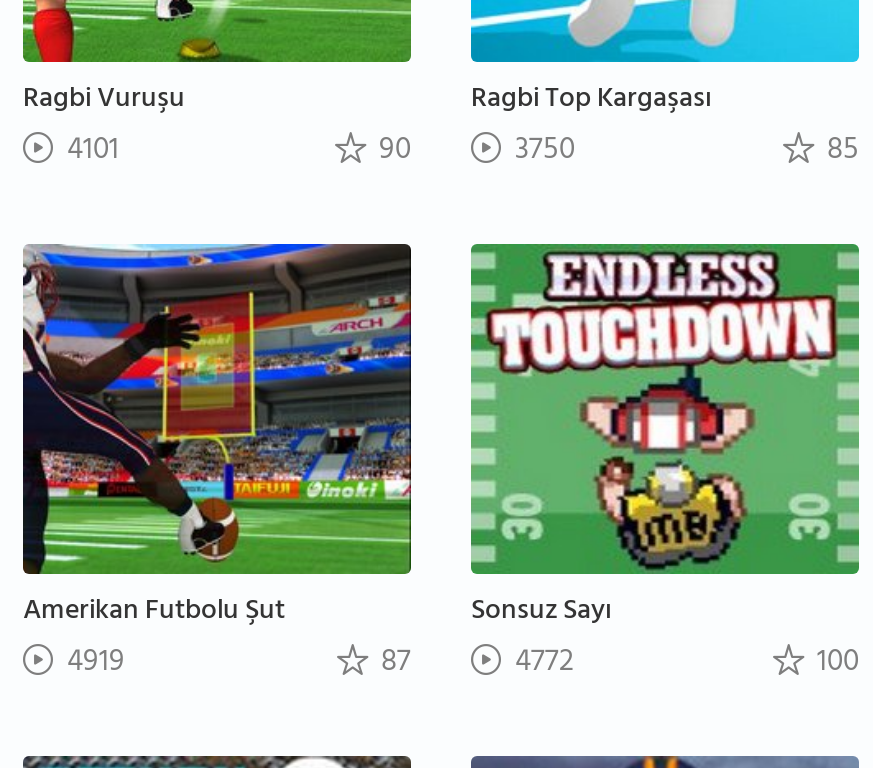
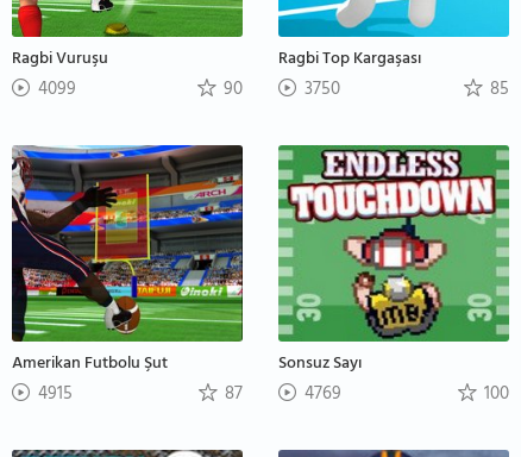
[59,124,119,182] 4101 -> [33,74,76,109] 4099
[59,635,125,693] 4919 -> [33,378,73,412] 4915
[373,635,573,693] 87 4772 -> [220,378,341,412] 87 4769

